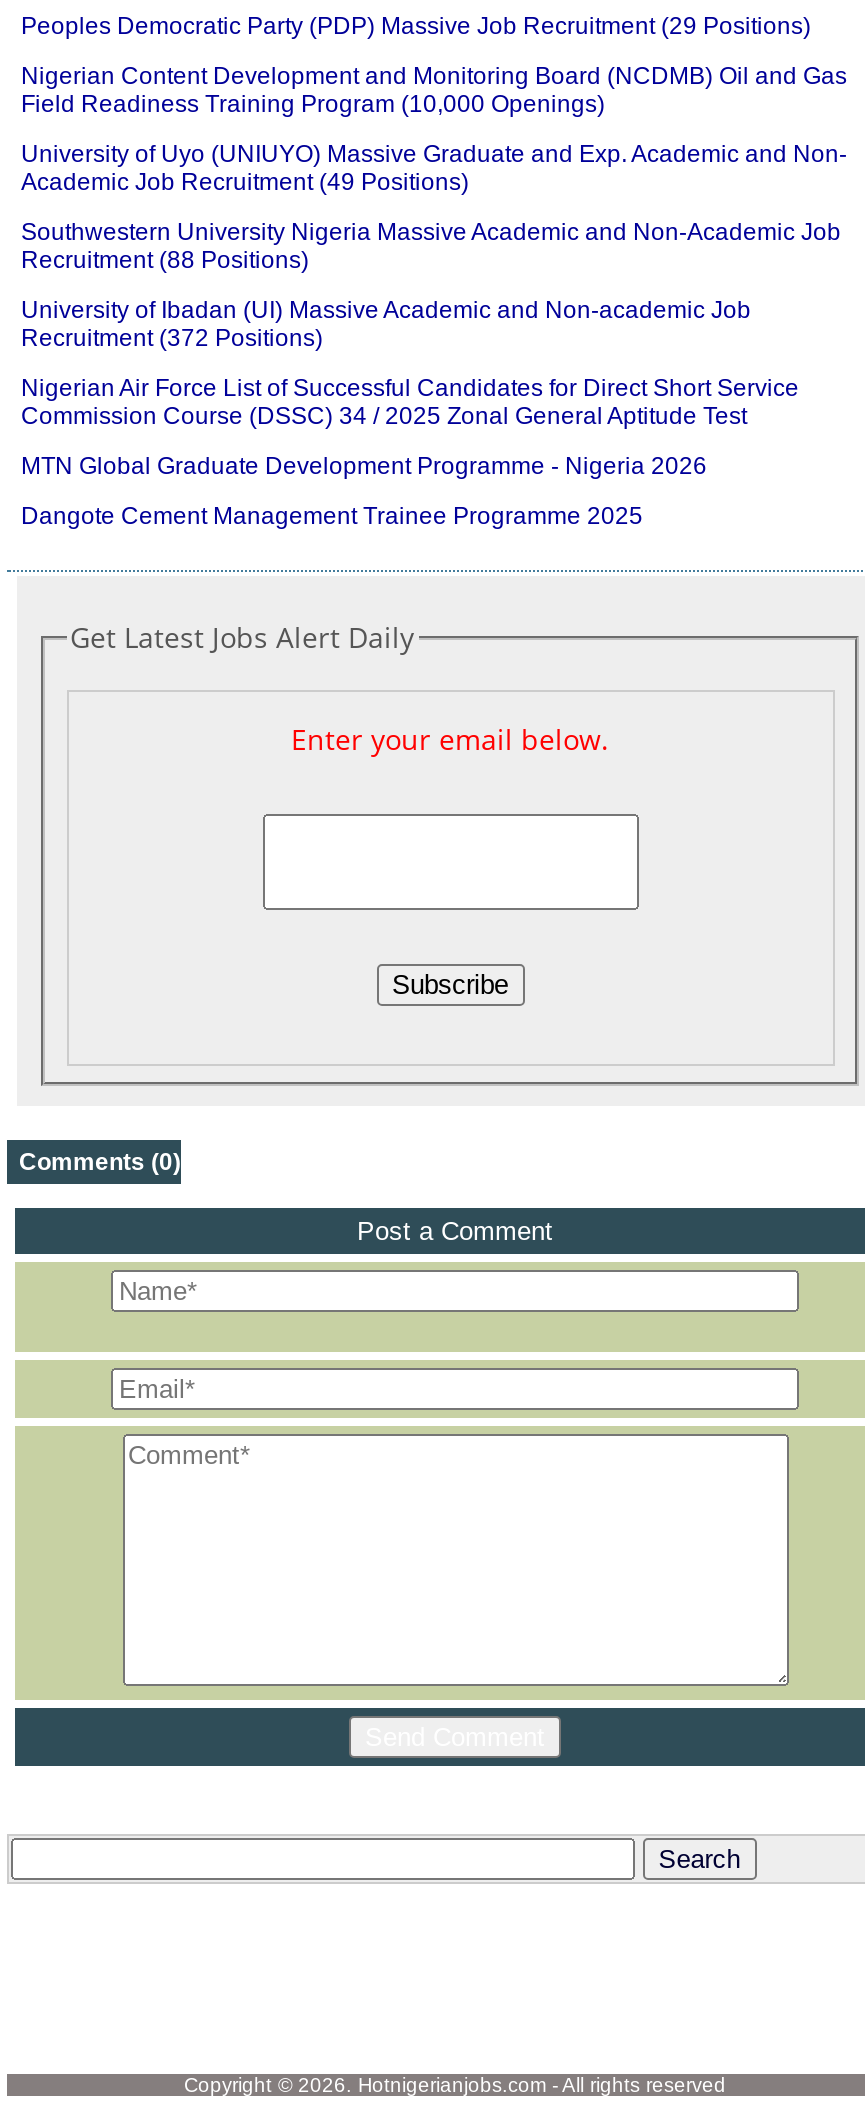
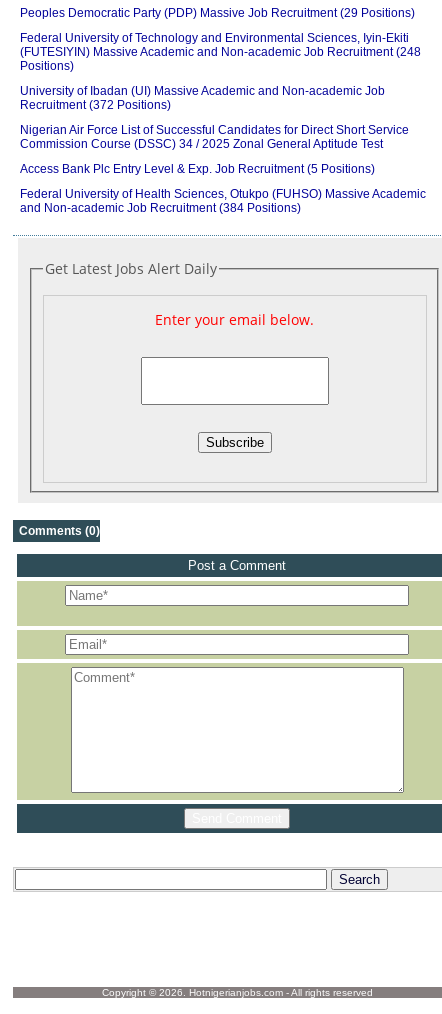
[21,61,847,273] Nigerian Content Development and Monitoring Board (NCDMB) Oil and Gas | Field Readiness Training Program (10,000 Openings) | University of Uyo (UNIUYO) Massive Graduate and Exp. Academic and Non- | Academic Job Recruitment (49 Positions) | Southwestern University Nigeria Massive Academic and Non-Academic Job | Recruitment (88 Positions) -> [20,31,421,73] Federal University of Technology and Environmental Sciences, Iyin-Ekiti | (FUTESIYIN) Massive Academic and Non-academic Job Recruitment (248 | Positions)
[21,451,707,479] MTN Global Graduate Development Programme - Nigeria 2026 -> [20,162,375,176] Access Bank Plc Entry Level & Exp. Job Recruitment (5 Positions)
[21,501,643,529] Dangote Cement Management Trainee Programme 2025 -> [20,187,426,215] Federal University of Health Sciences, Otukpo (FUHSO) Massive Academic | and Non-academic Job Recruitment (384 Positions)

